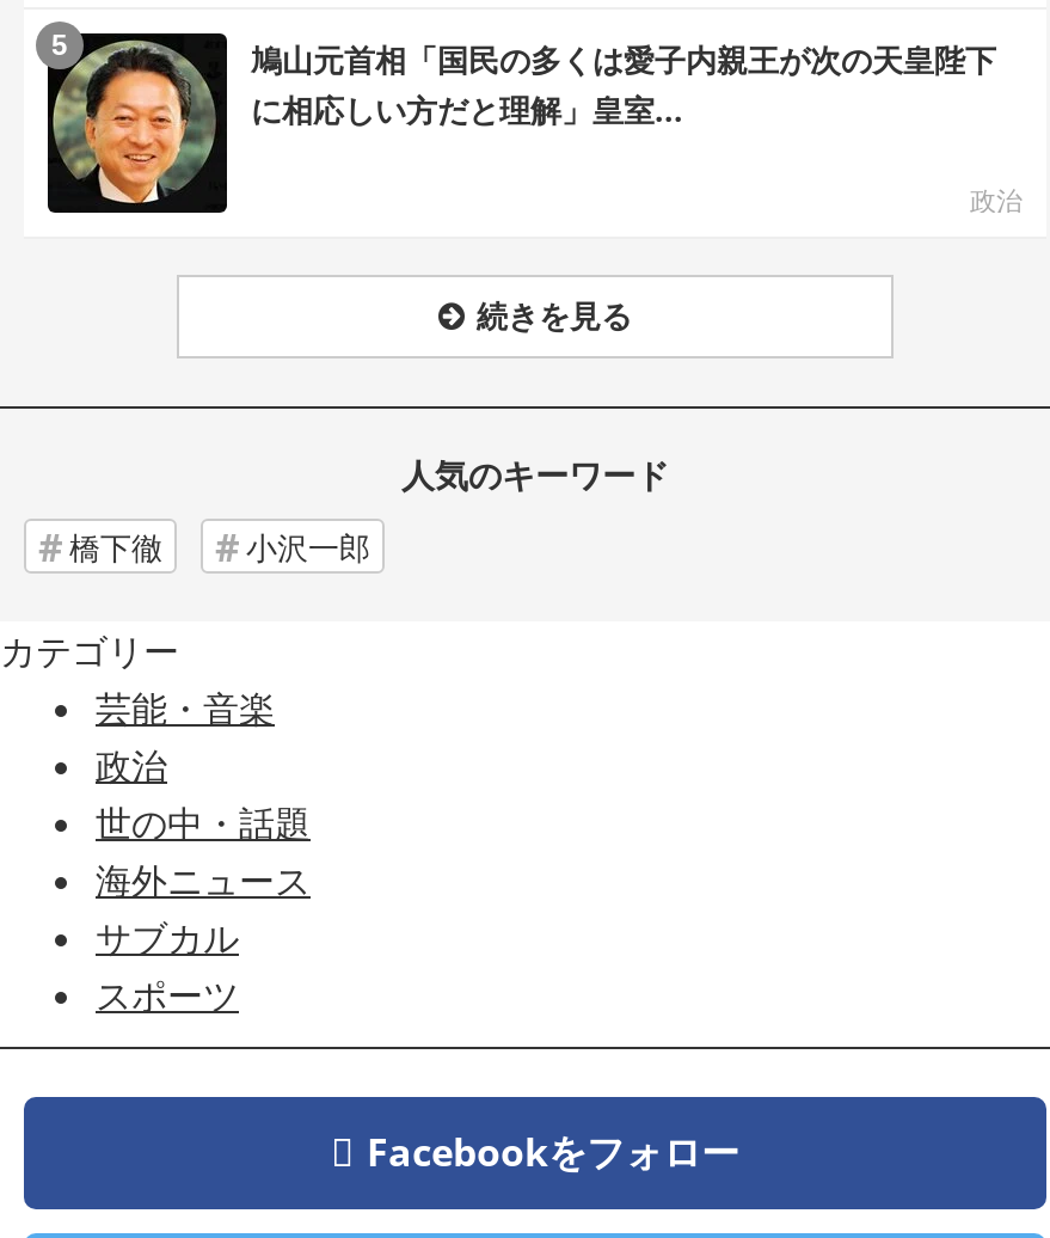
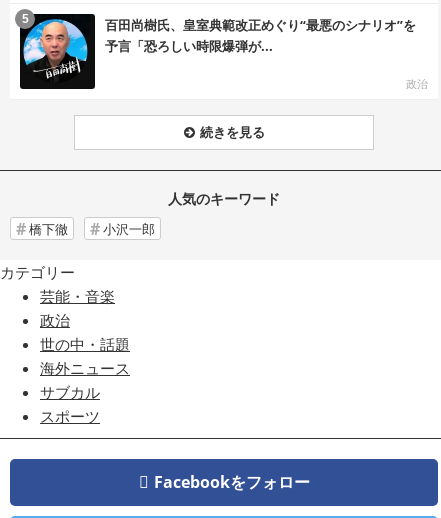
[50,38,996,206] [image] | 鳩山元首相「国民の多くは愛子内親王が次の天皇陛下 | に相応しい方だと理解」皇室... -> [21,16,416,85] [image] | 百田尚樹氏、皇室典範改正めぐり“最悪のシナリオ”を | 予言「恐ろしい時限爆弾が...

